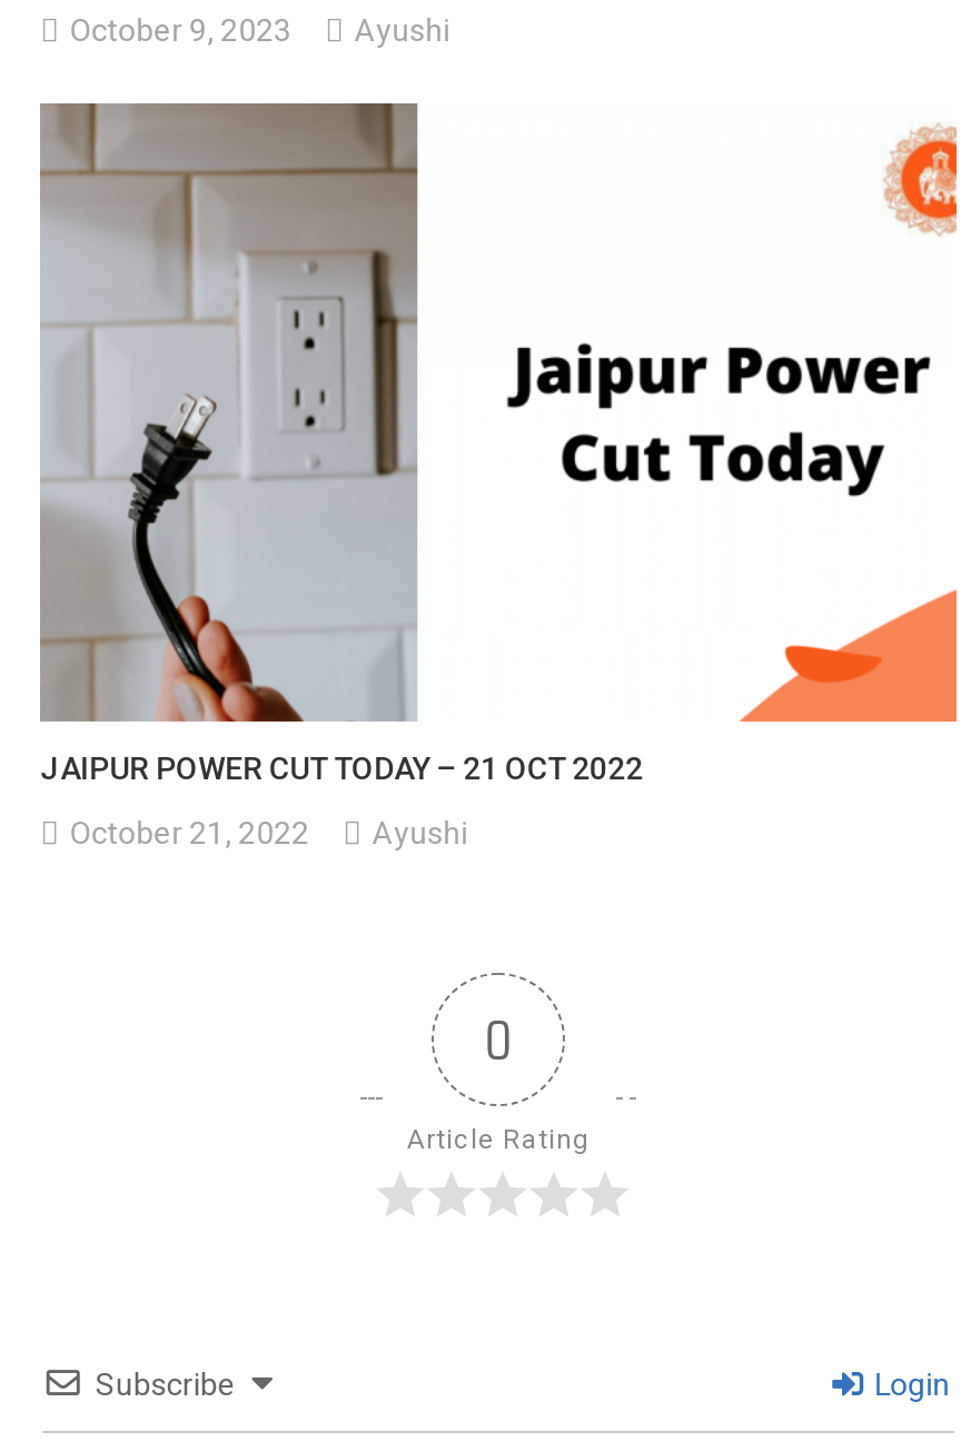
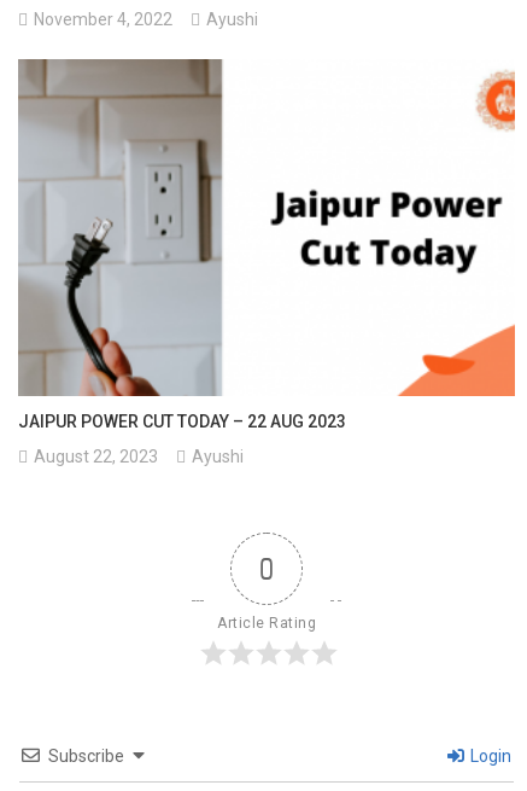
[69,11,450,47] October 9, 2023 Ayushi -> [34,9,258,29] November 4, 2022 Ayushi
[40,750,643,786] JAIPUR POWER CUT TODAY – 21 OCT 2022 -> [18,412,346,431] JAIPUR POWER CUT TODAY – 22 AUG 2023
[69,814,467,850] October 21, 2022 Ayushi -> [34,447,244,466] August 22, 2023 Ayushi

